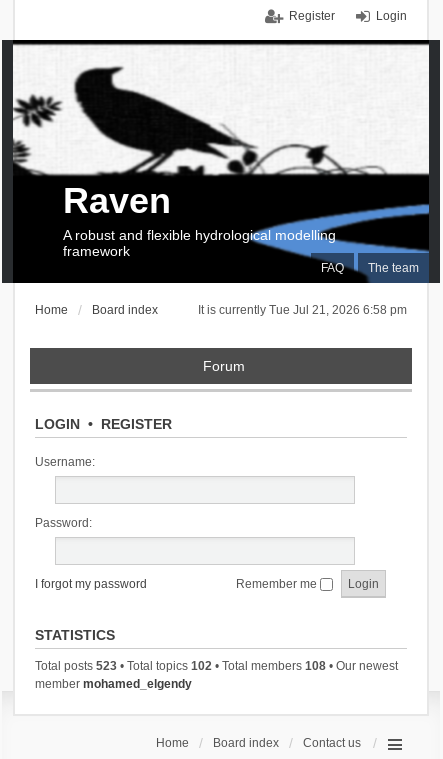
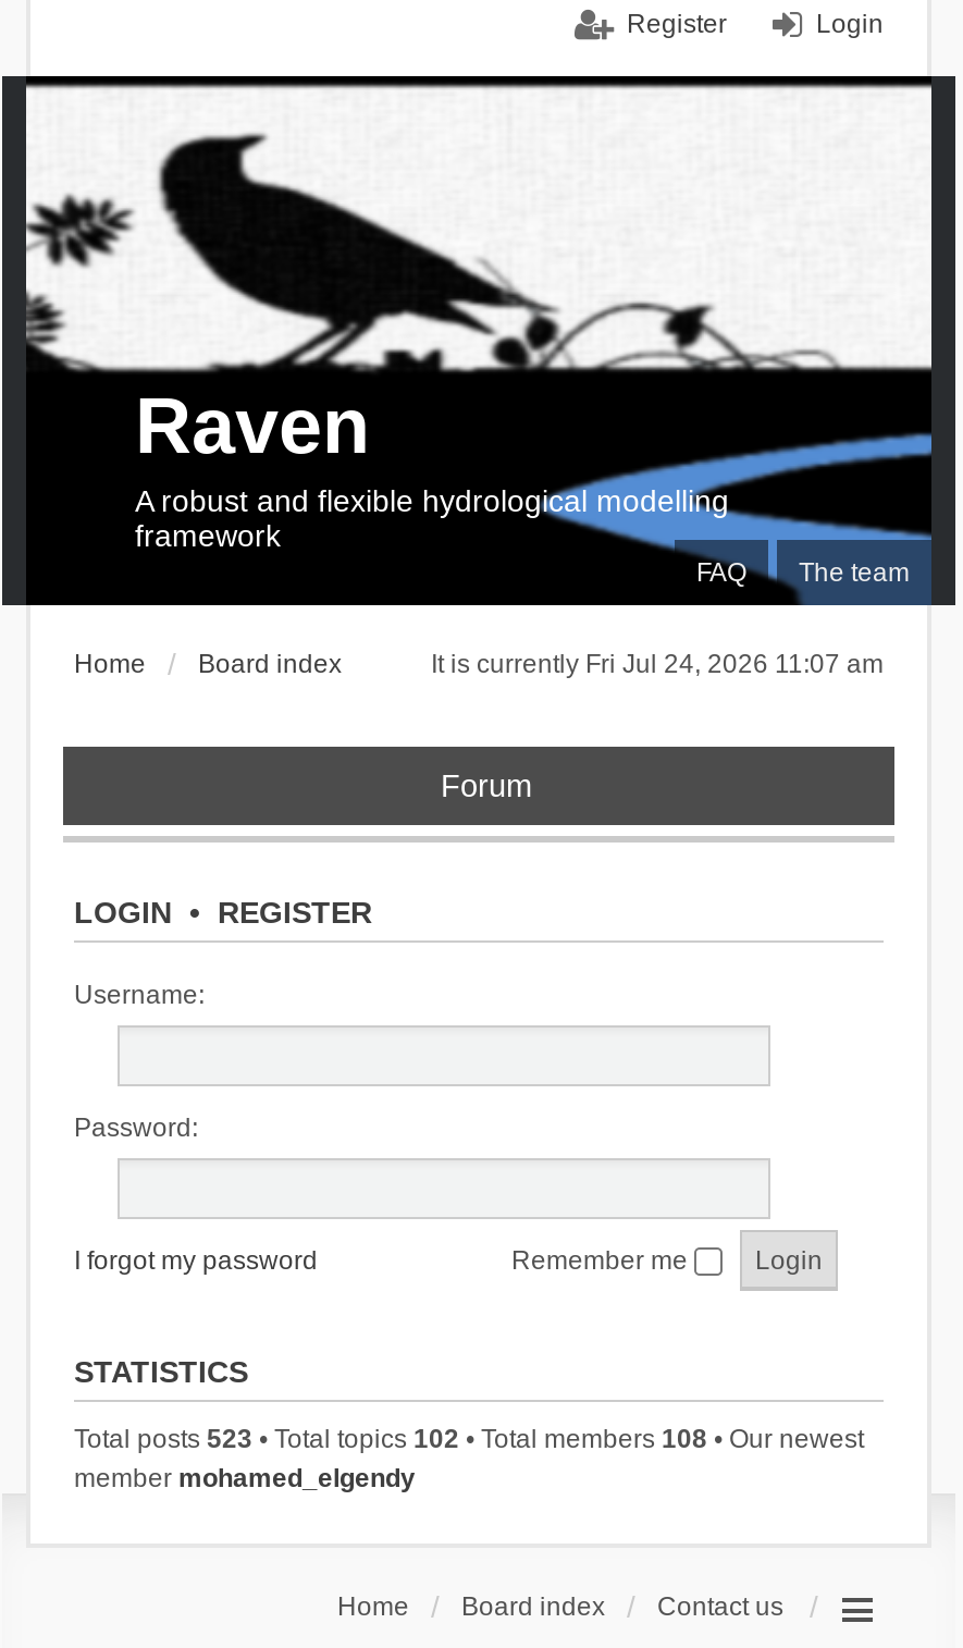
[198,303,407,317] It is currently Tue Jul 21, 2026 6:58 pm -> [431,649,884,679] It is currently Fri Jul 24, 2026 11:07 am

